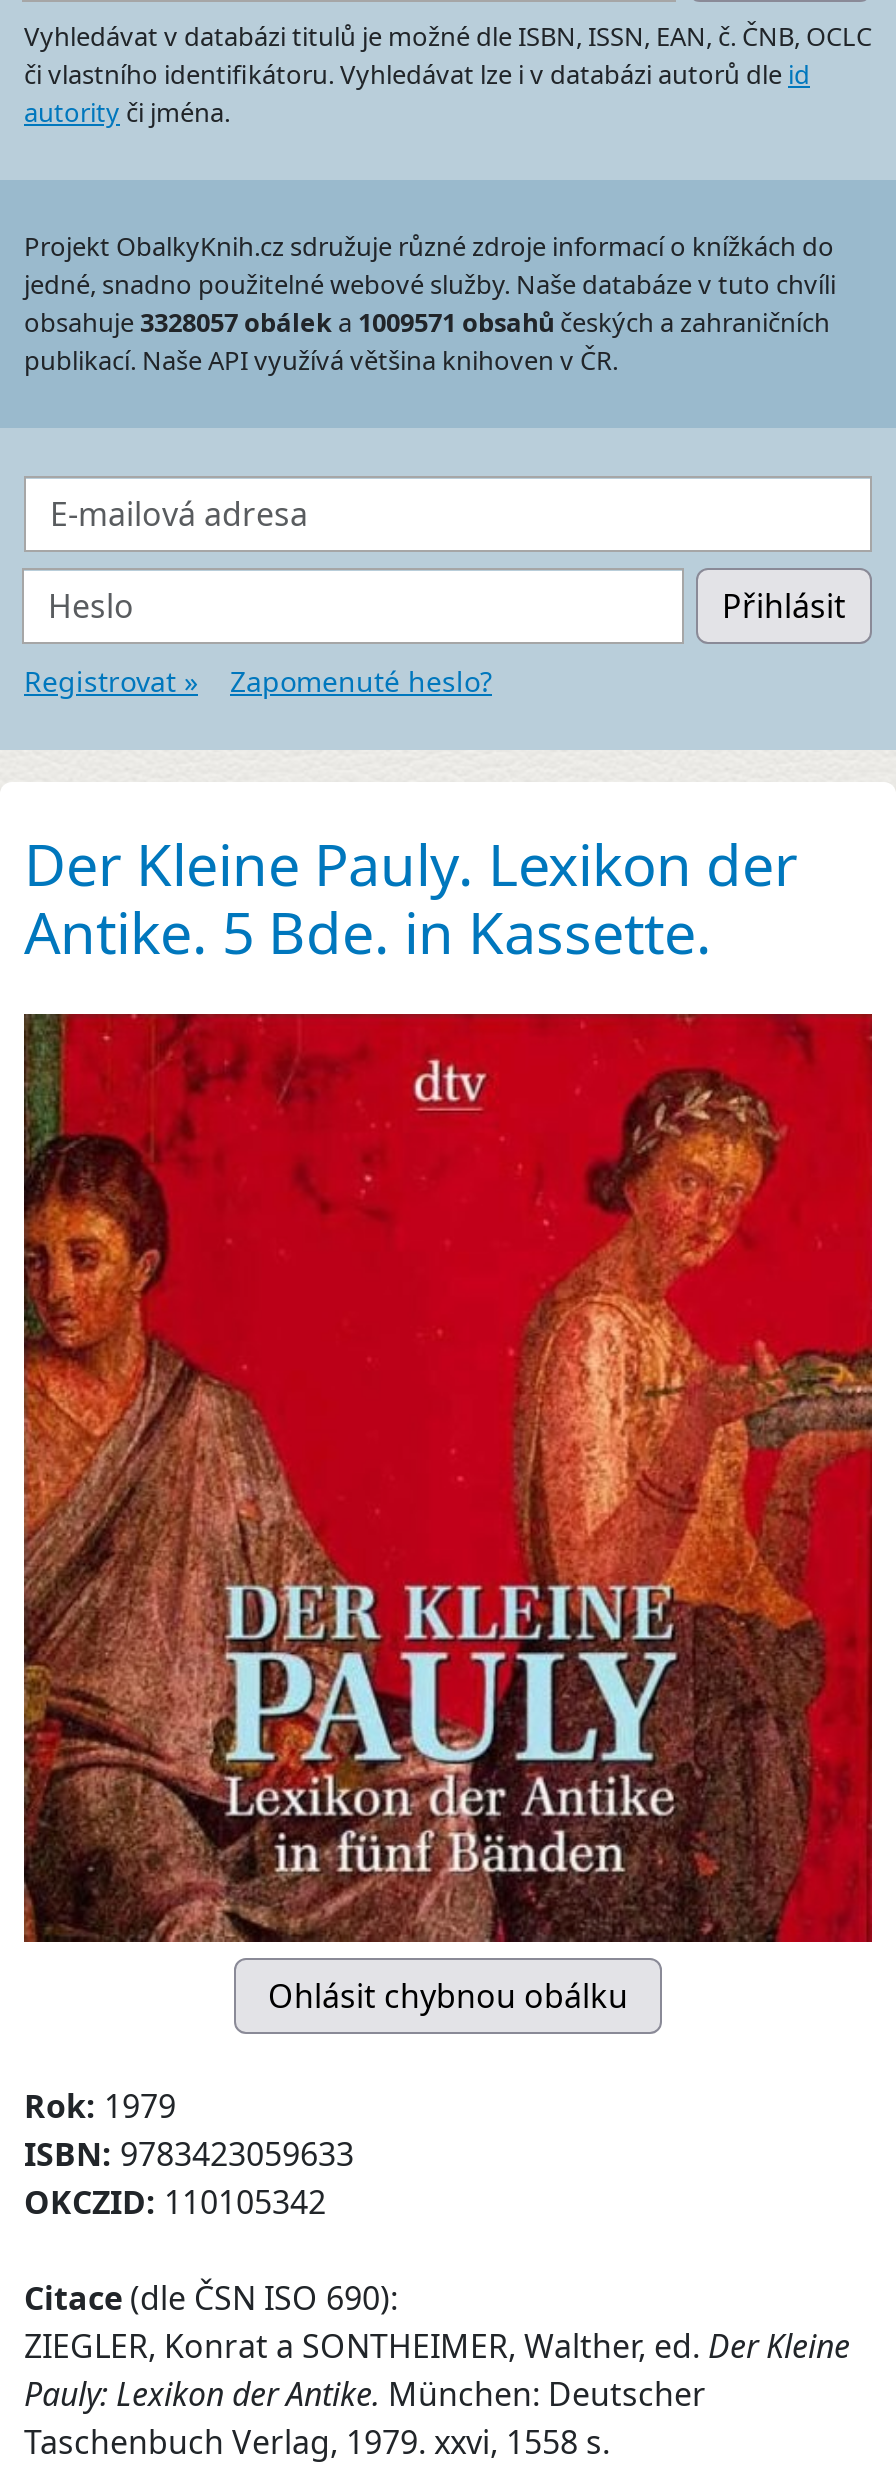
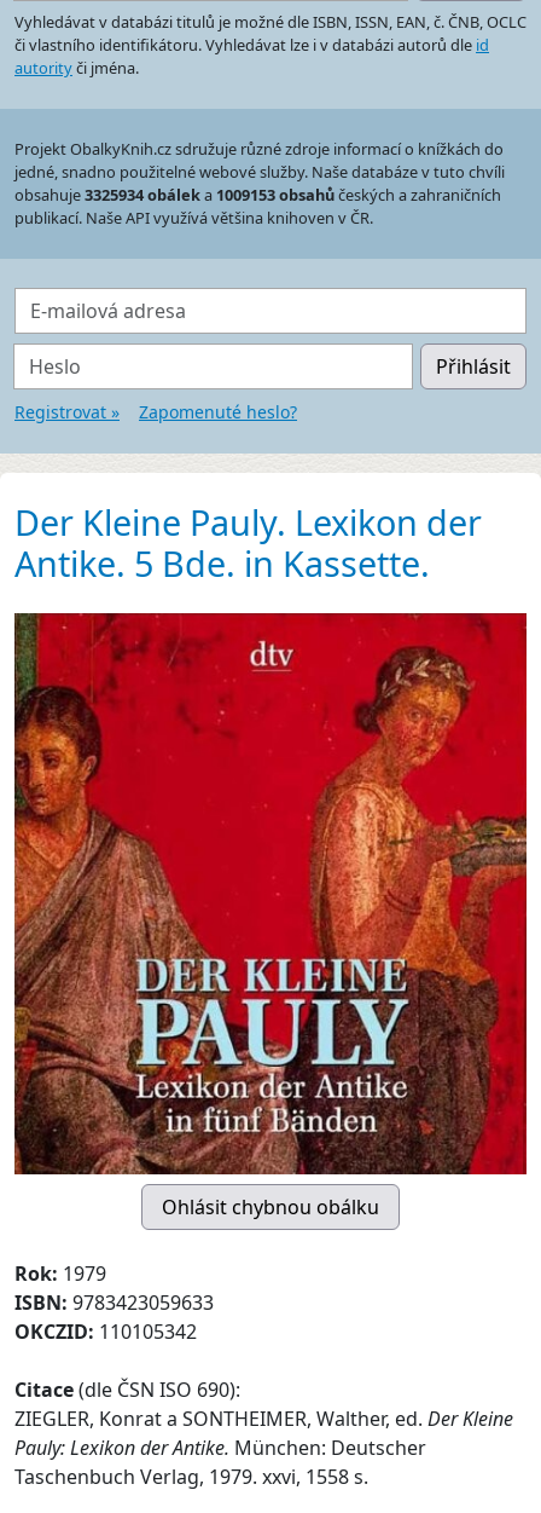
[24,305,830,341] obsahuje 3328057 obálek a 1009571 obsahů českých a zahraničních -> [14,184,501,206] obsahuje 3325934 obálek a 1009153 obsahů českých a zahraničních

